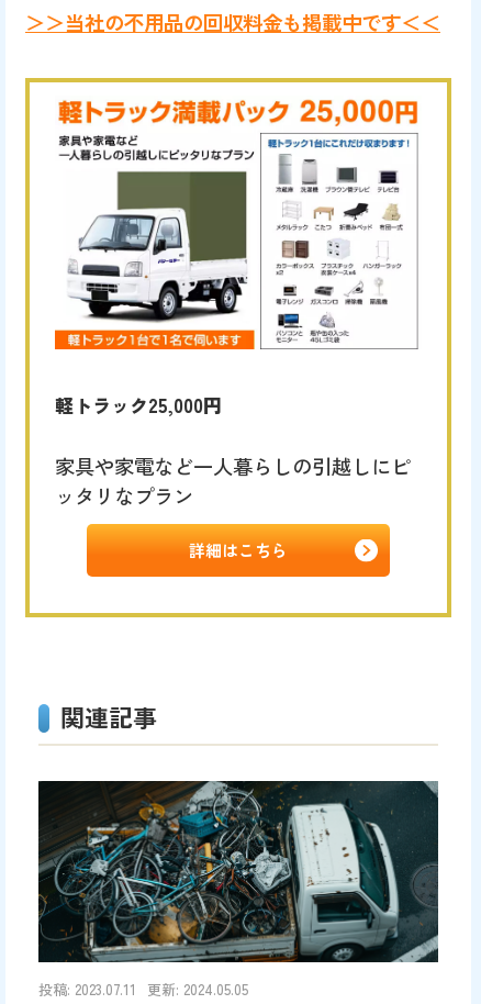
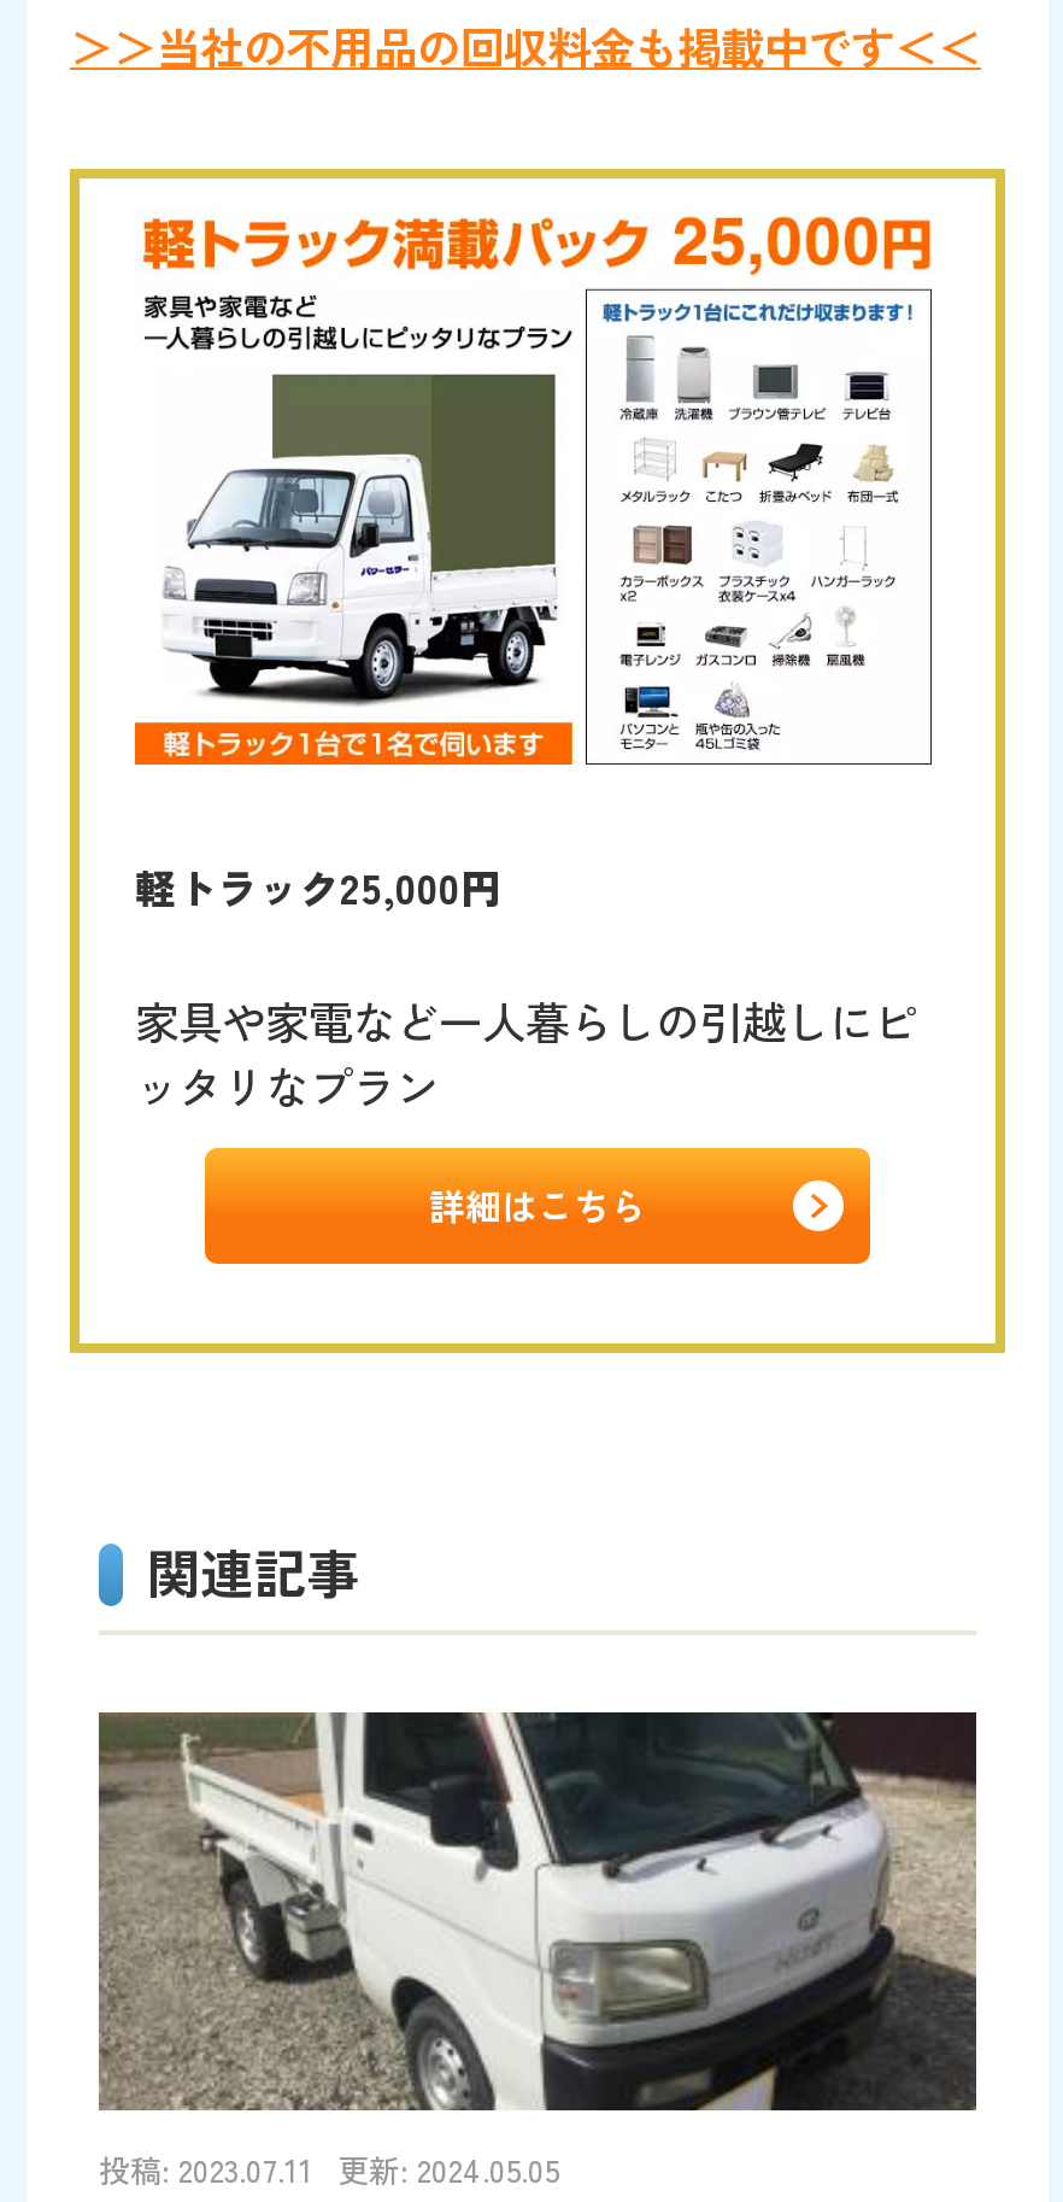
[37,780,439,963] [image] -> [96,1710,979,2113] [image]

